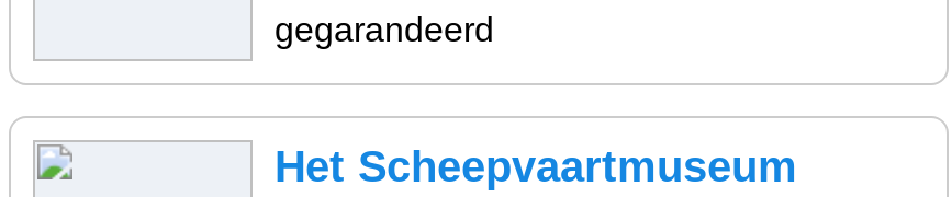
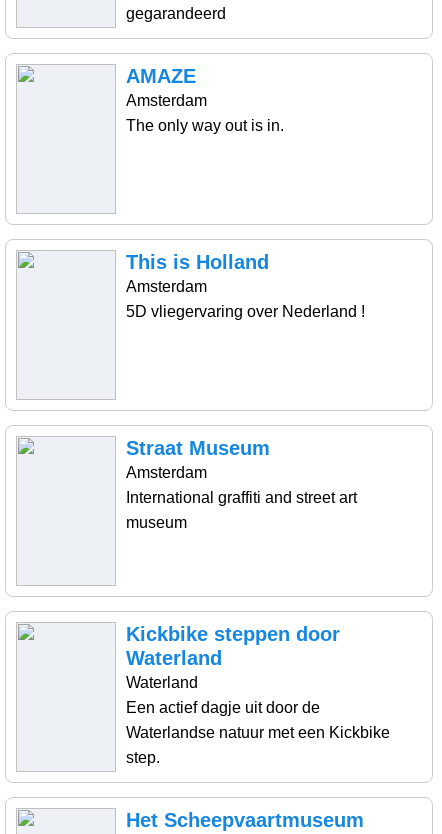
none -> [126,65,284,134] AMAZE | Amsterdam | The only way out is in.
none -> [126,251,365,320] This is Holland | Amsterdam | 5D vliegervaring over Nederland !
none -> [126,437,357,531] Straat Museum | Amsterdam | International graffiti and street art | museum
none -> [126,623,390,766] Kickbike steppen door | Waterland | Waterland | Een actief dagje uit door de | Waterlandse natuur met een Kickbike | step.

